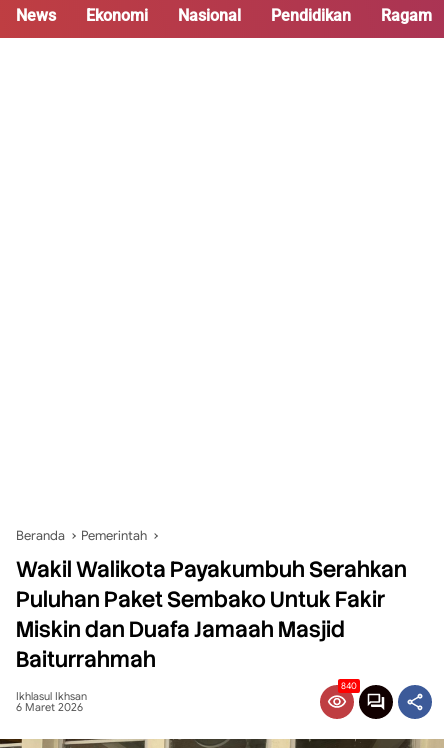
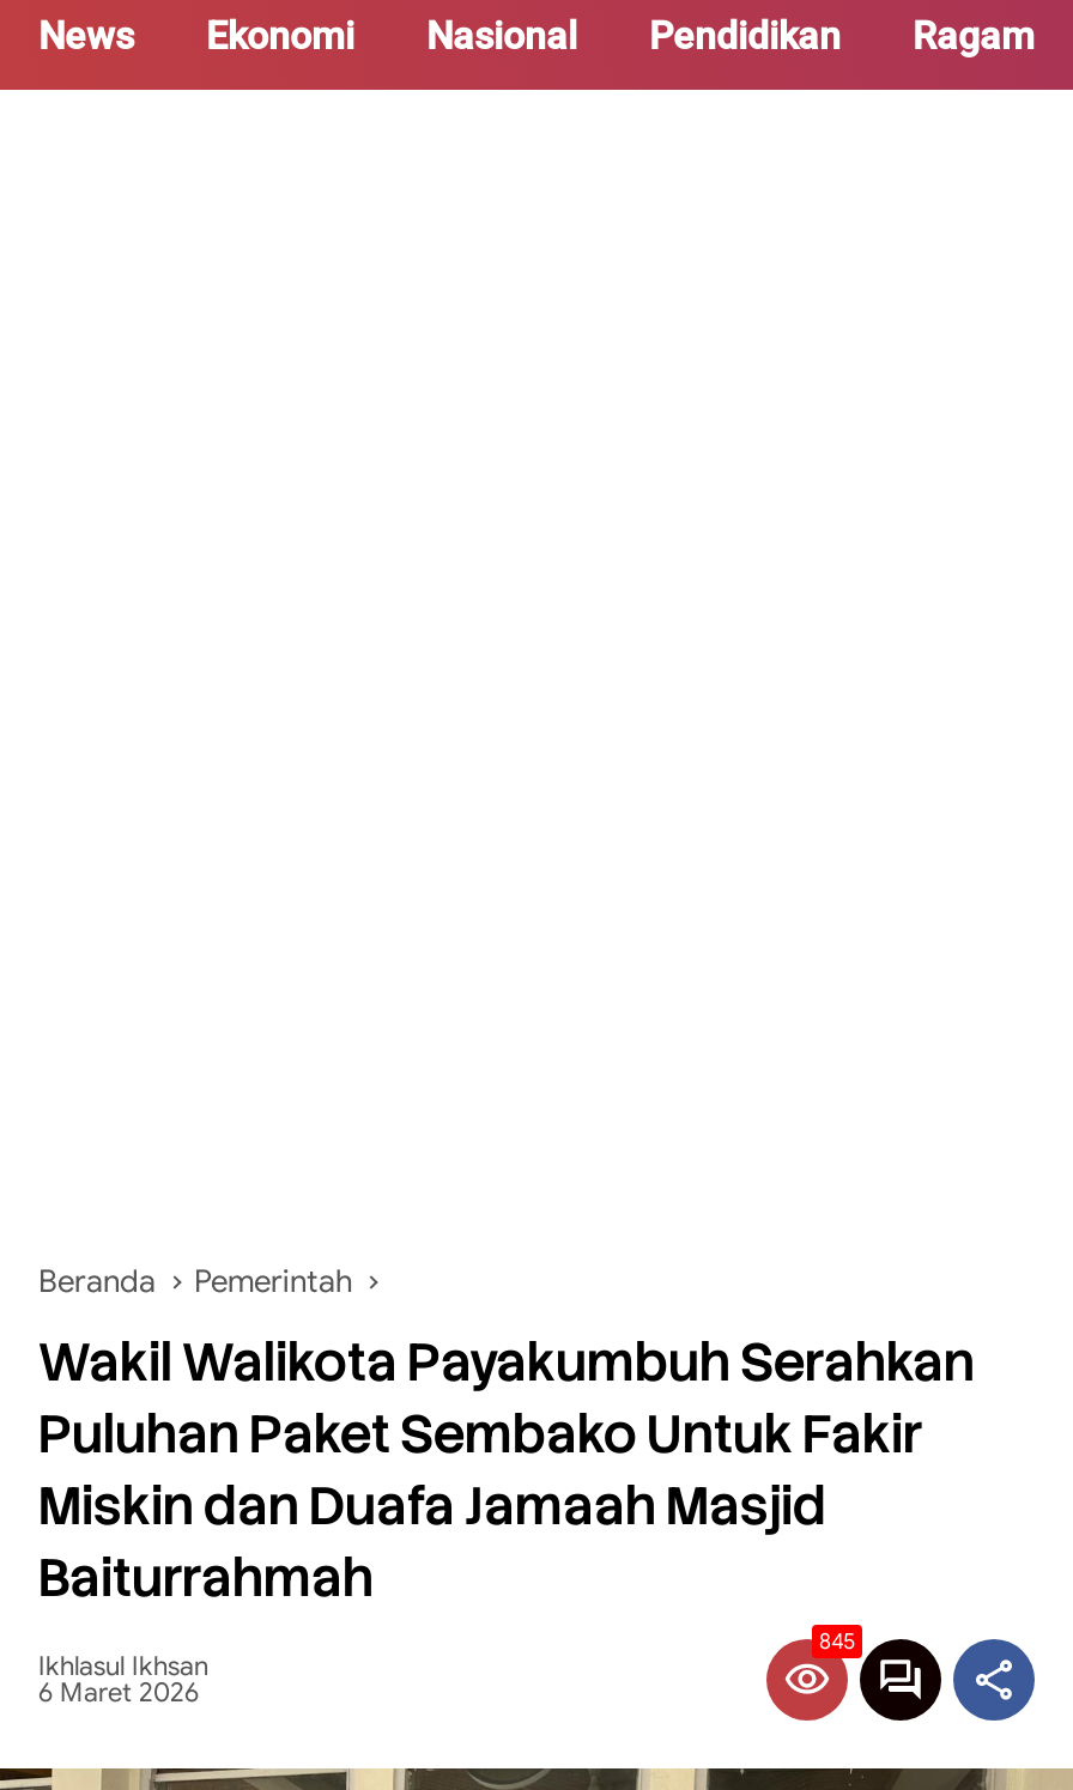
[341,680,357,692] 840 -> [819,1627,855,1656] 845

